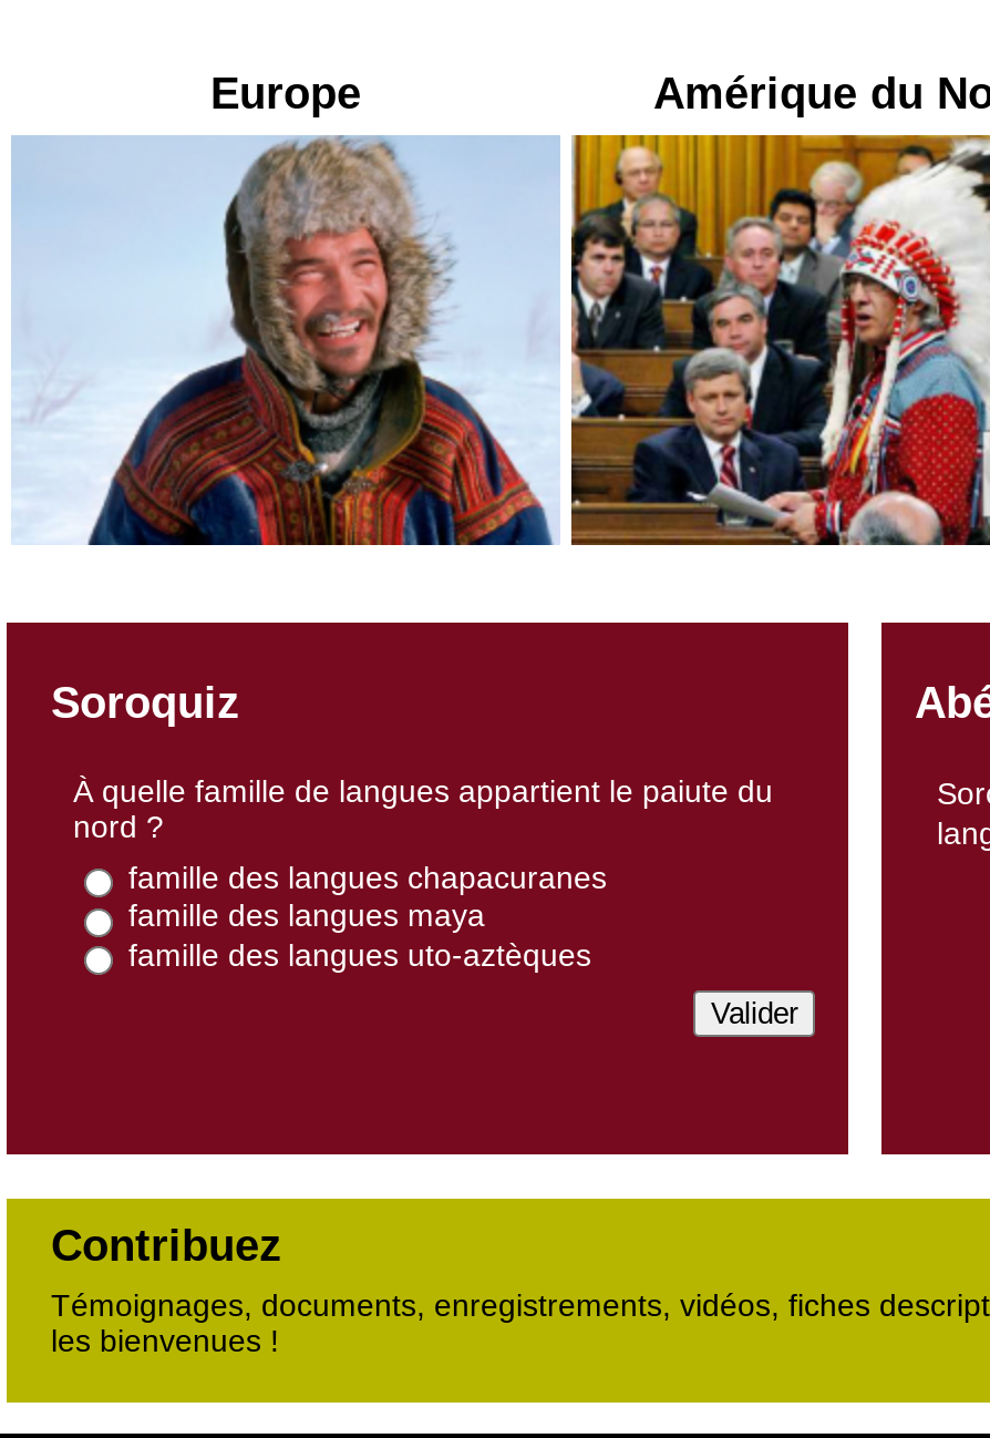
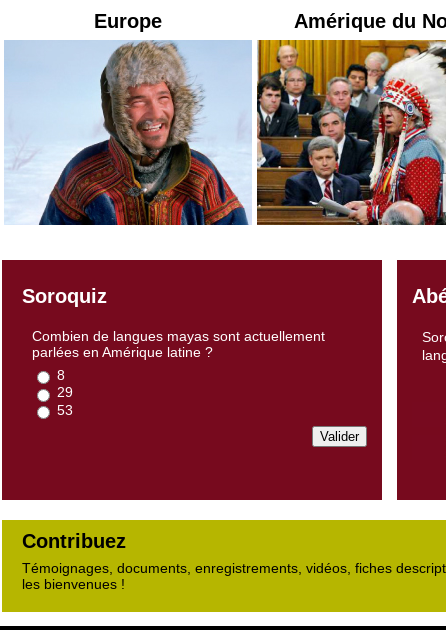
[73,773,773,972] À quelle famille de langues appartient le paiute du | nord ? | famille des langues chapacuranes | famille des langues maya | famille des langues uto-aztèques -> [32,328,325,418] Combien de langues mayas sont actuellement | parlées en Amérique latine ? | 8 | 29 | 53

